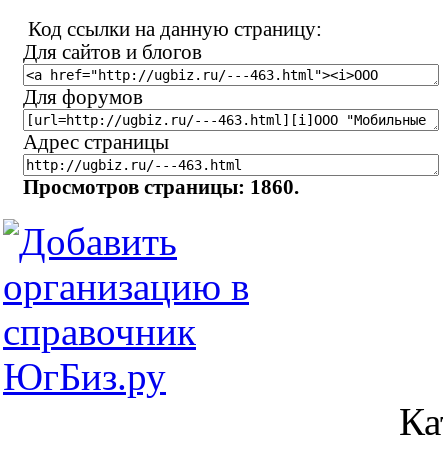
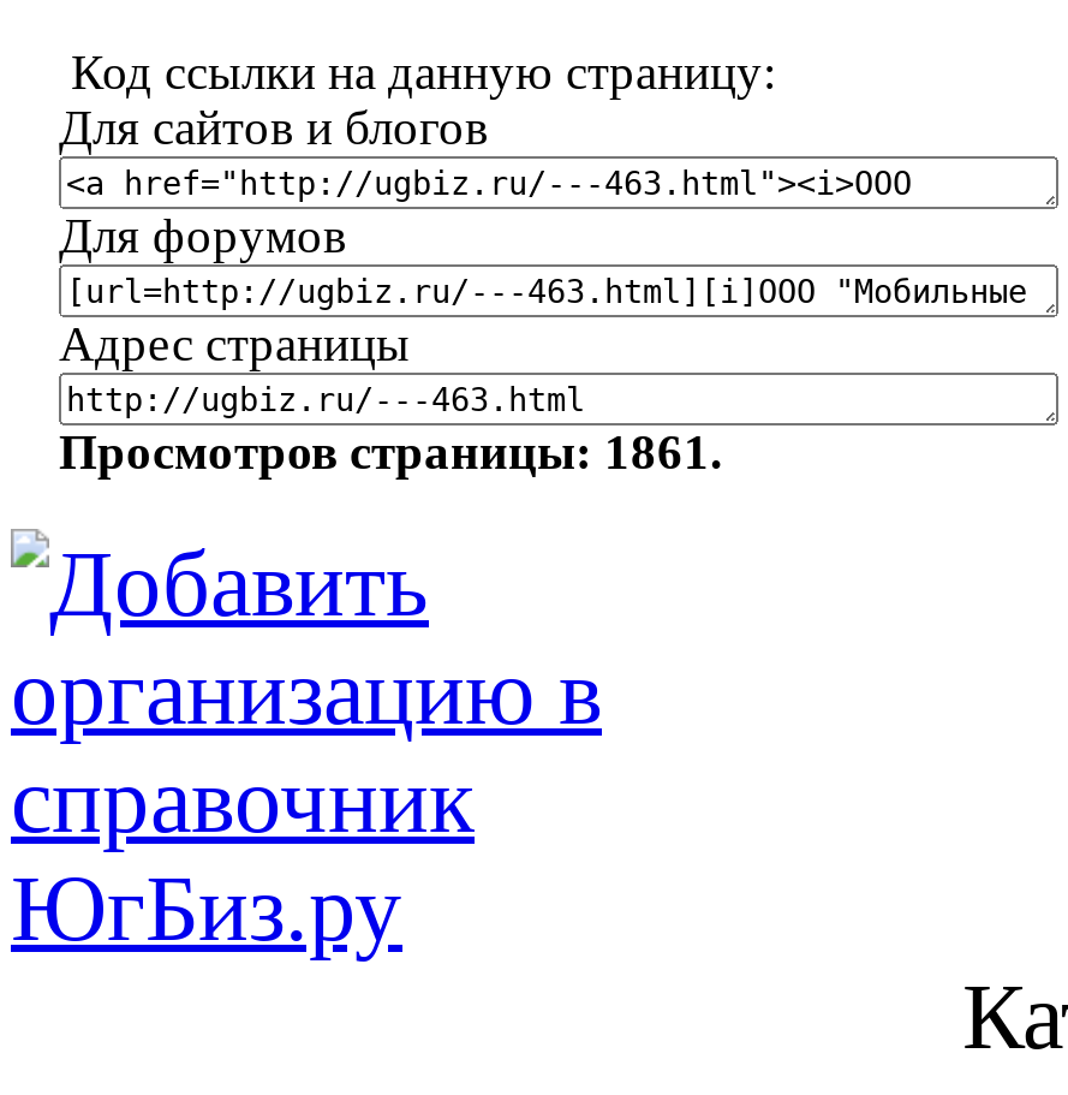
[23,176,299,198] Просмотров страницы: 1860. -> [59,425,722,478] Просмотров страницы: 1861.

